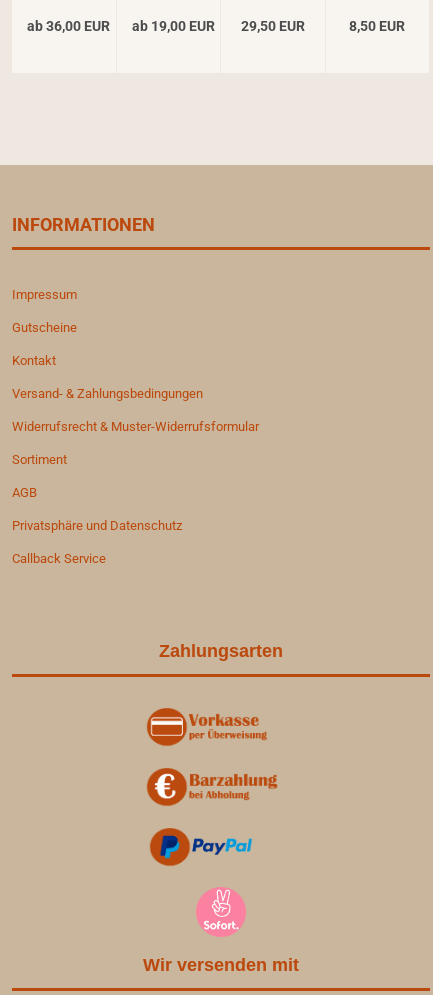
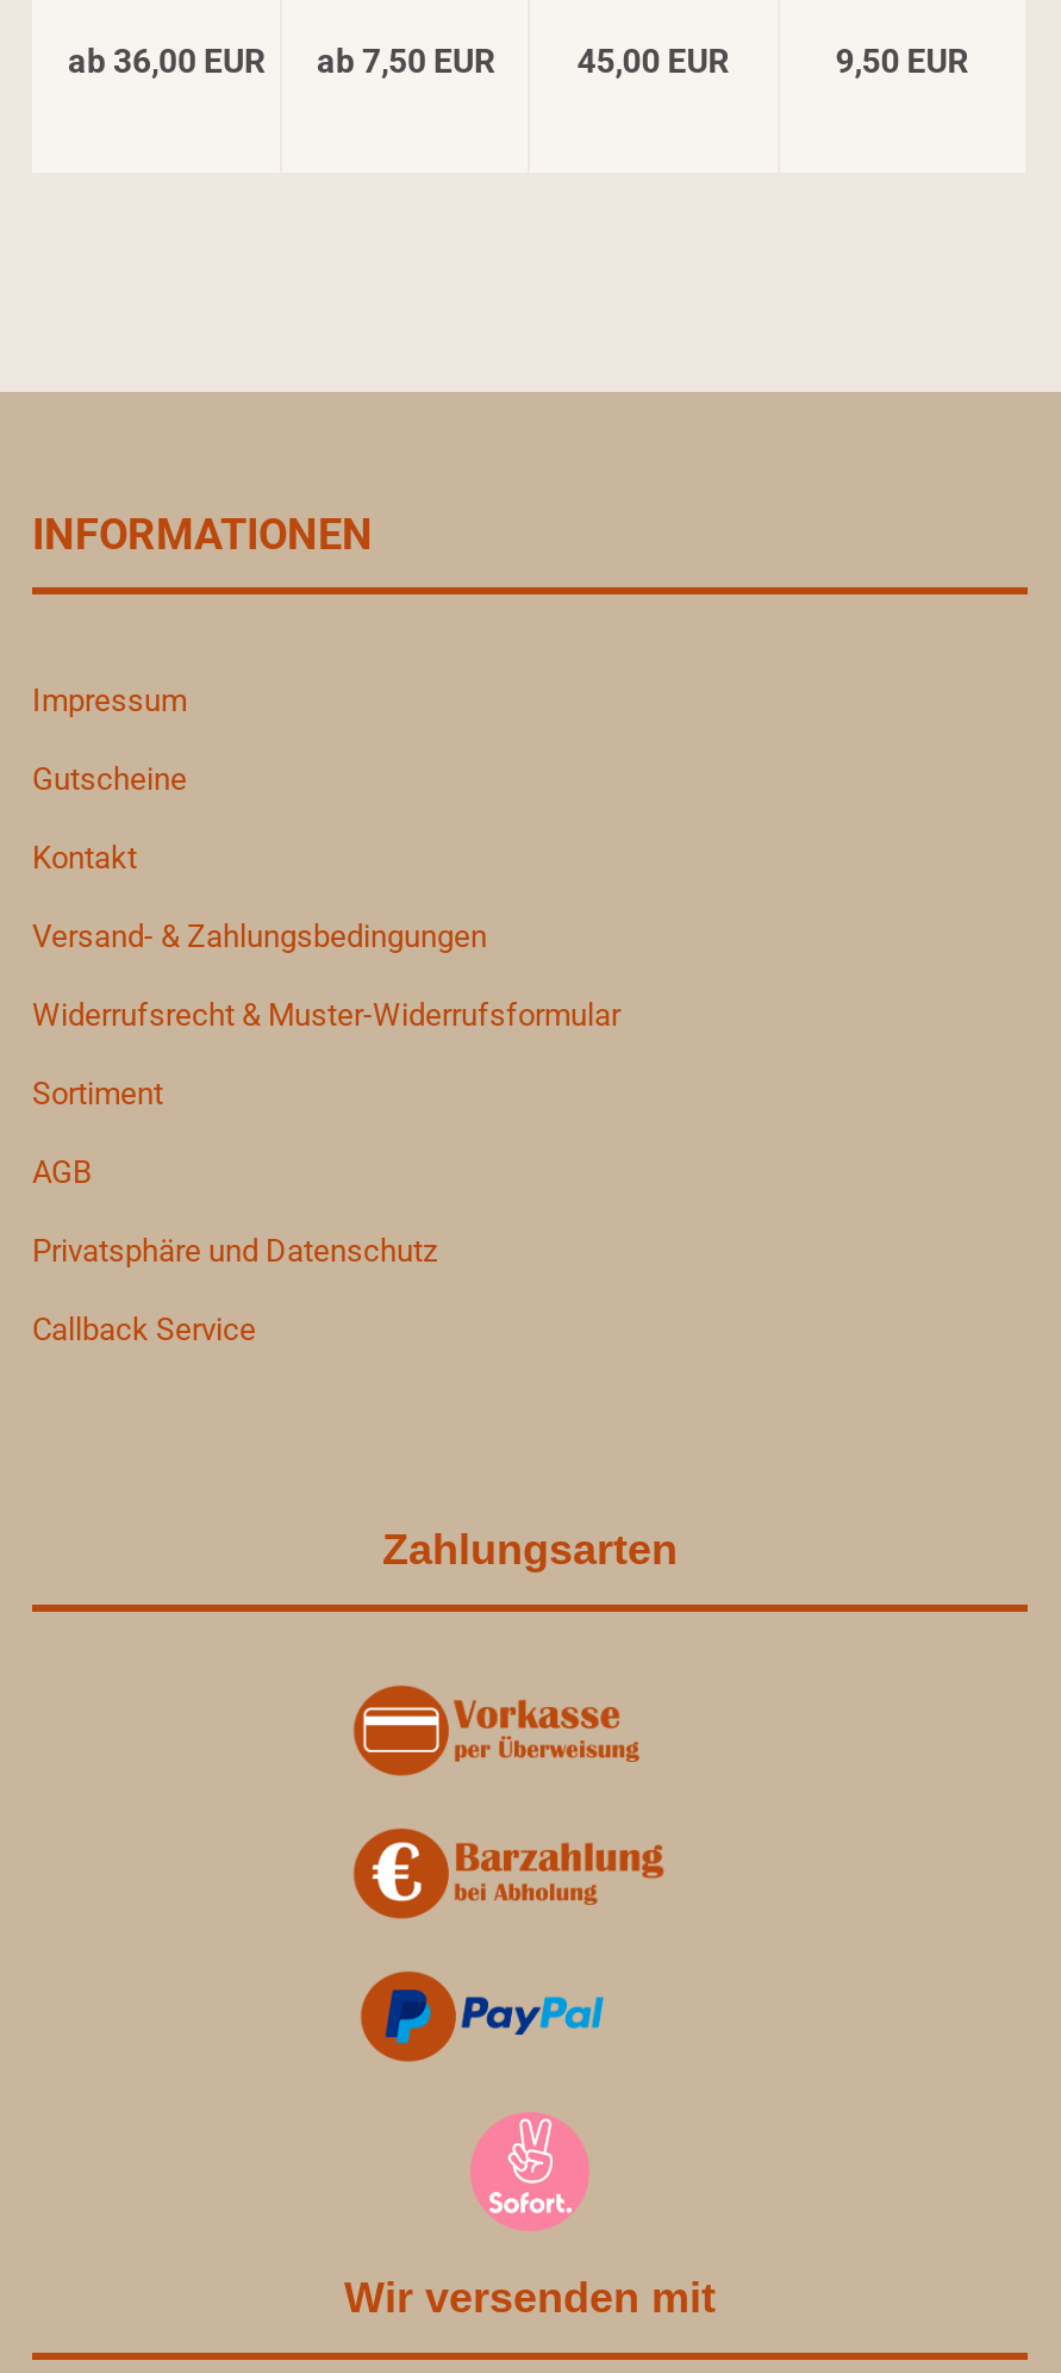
[131,18,214,34] ab 19,00 EUR -> [317,41,495,80] ab 7,50 EUR
[241,18,305,34] 29,50 EUR -> [577,41,729,80] 45,00 EUR
[349,18,405,34] 8,50 EUR -> [835,41,969,80] 9,50 EUR

